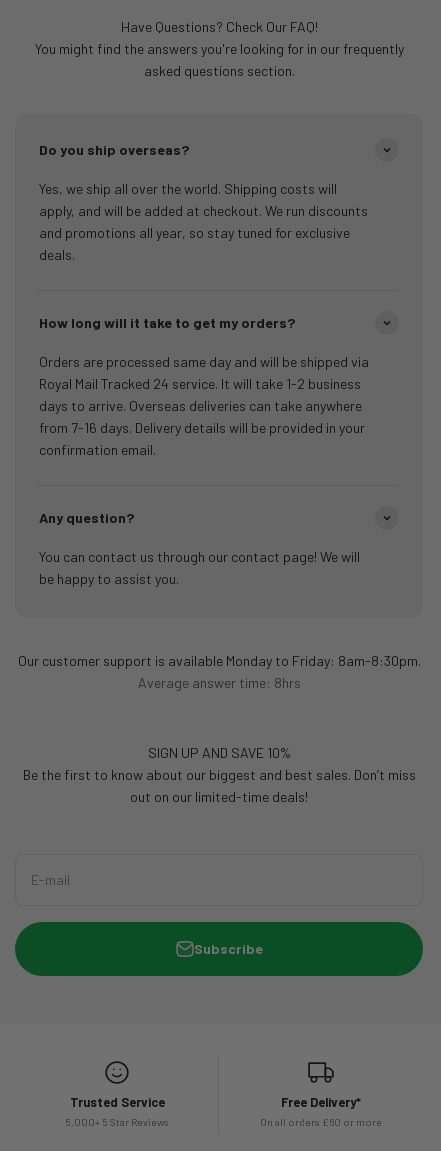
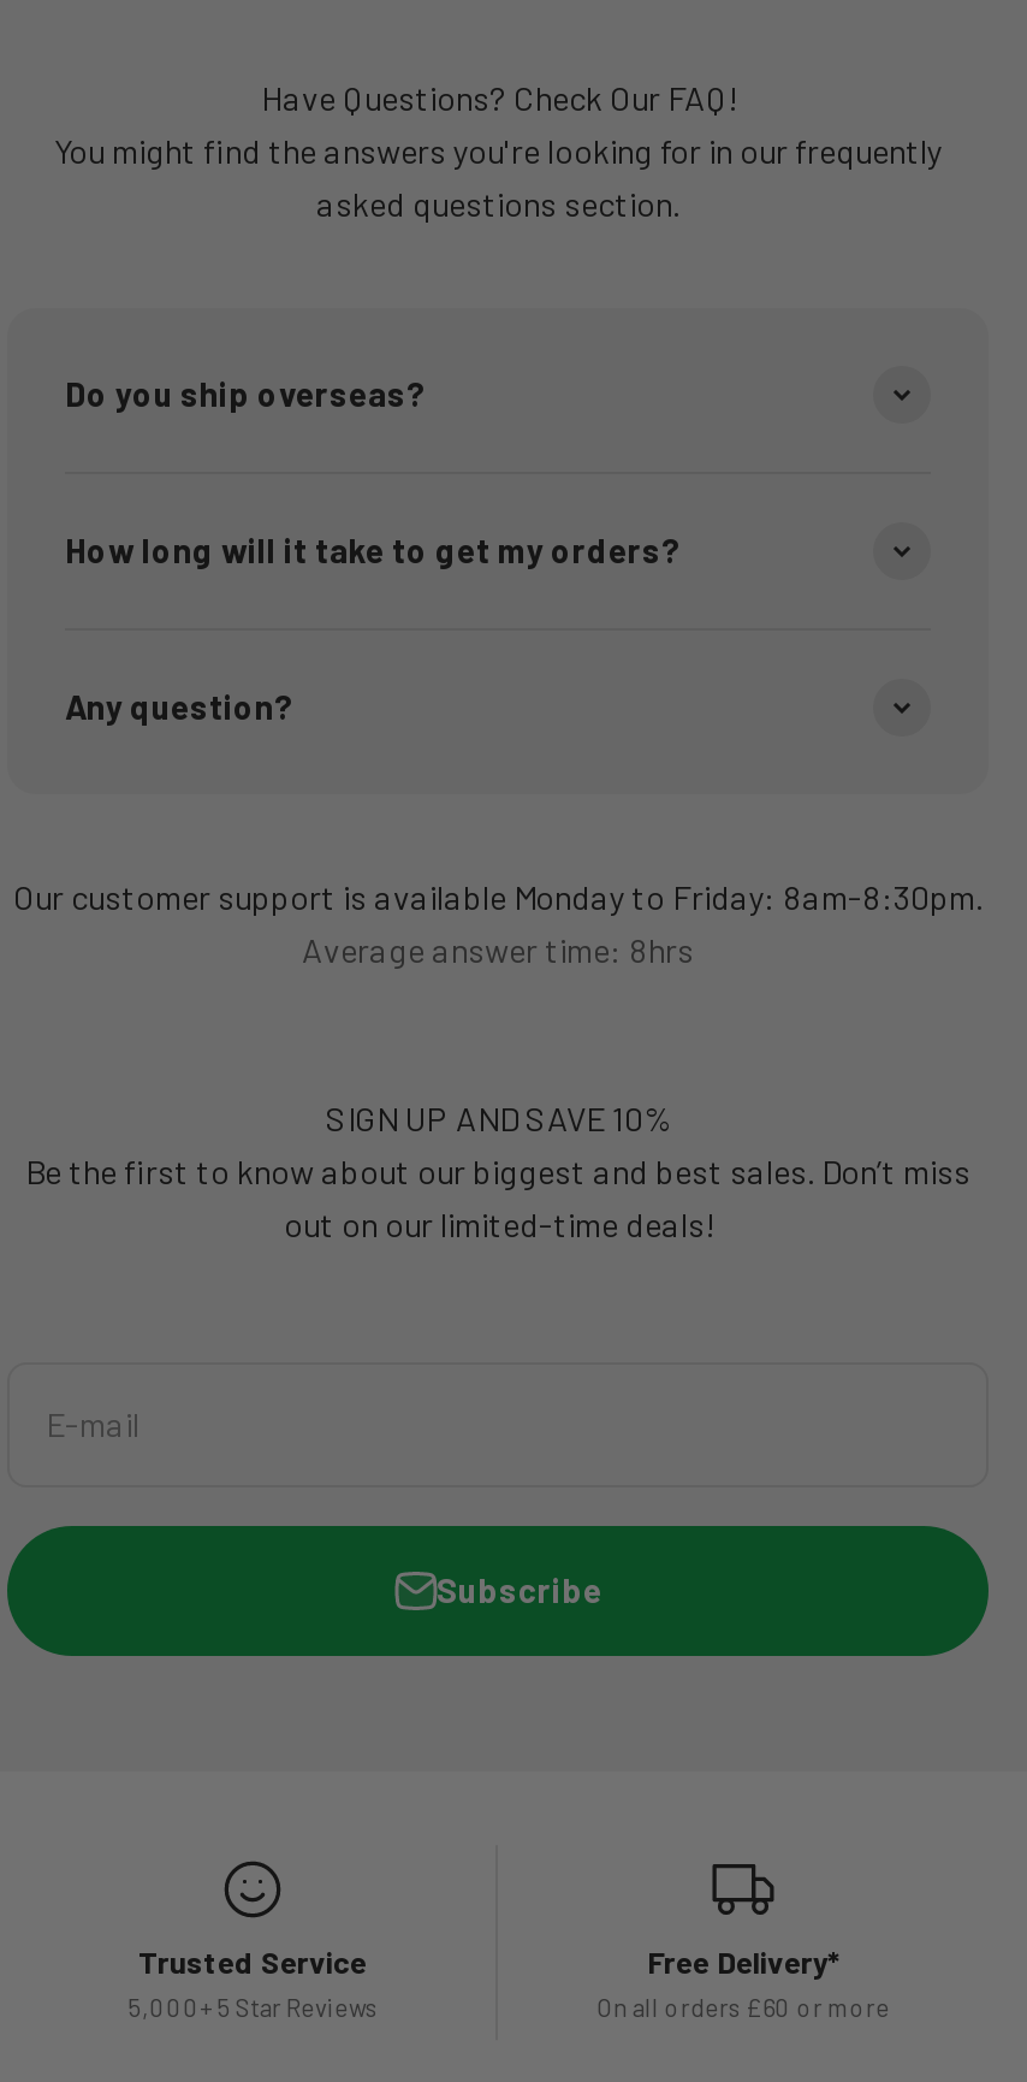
[39,180,368,263] Yes, we ship all over the world. Shipping costs will | apply, and will be added at checkout. We run discounts | and promotions all year, so stay tuned for exclusive | deals. -> none
[39,353,369,458] Orders are processed same day and will be shipped via | Royal Mail Tracked 24 service. It will take 1-2 business | days to arrive. Overseas deliveries can take anywhere | from 7-16 days. Delivery details will be provided in your | confirmation email. -> none
[39,548,360,587] You can contact us through our contact page! We will | be happy to assist you. -> none

